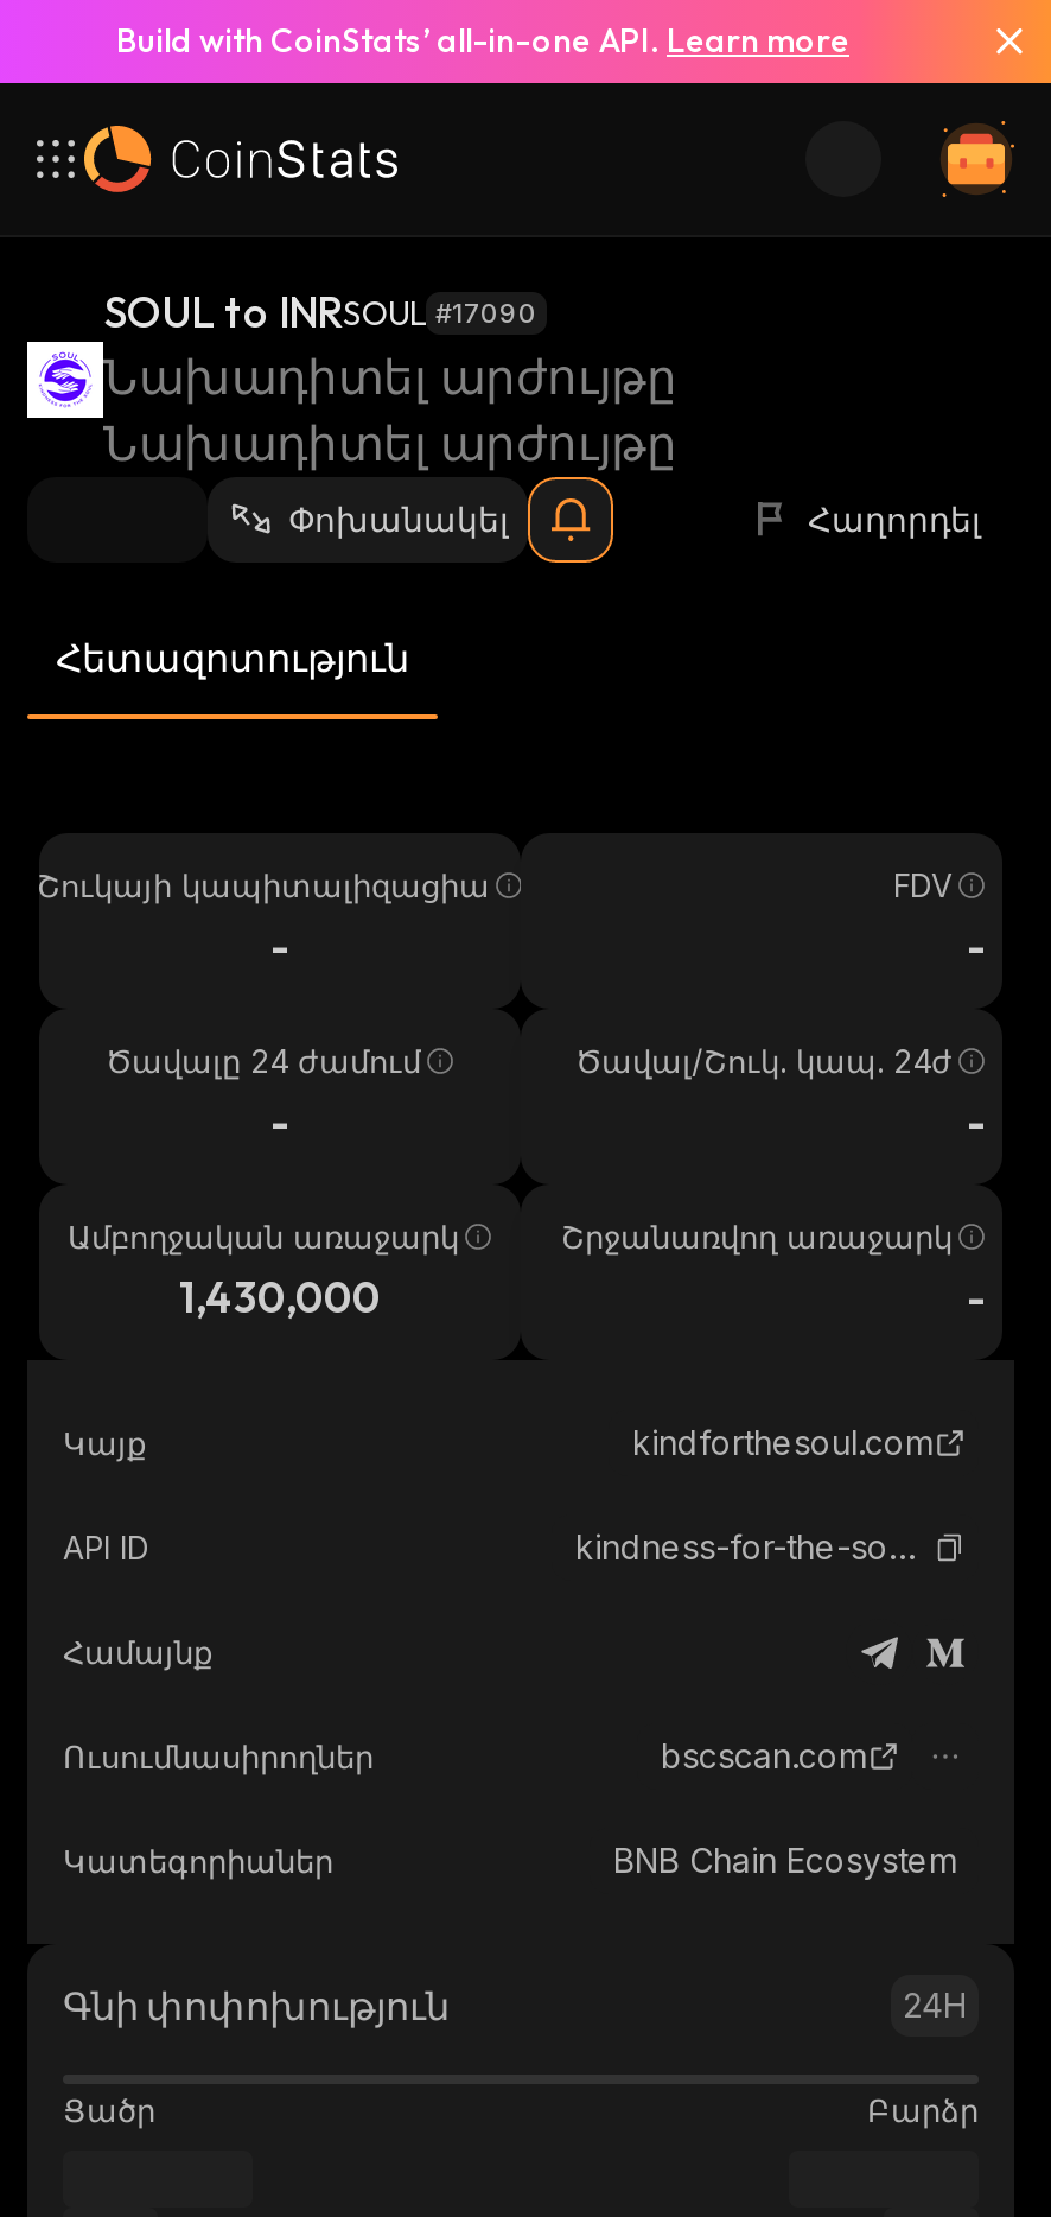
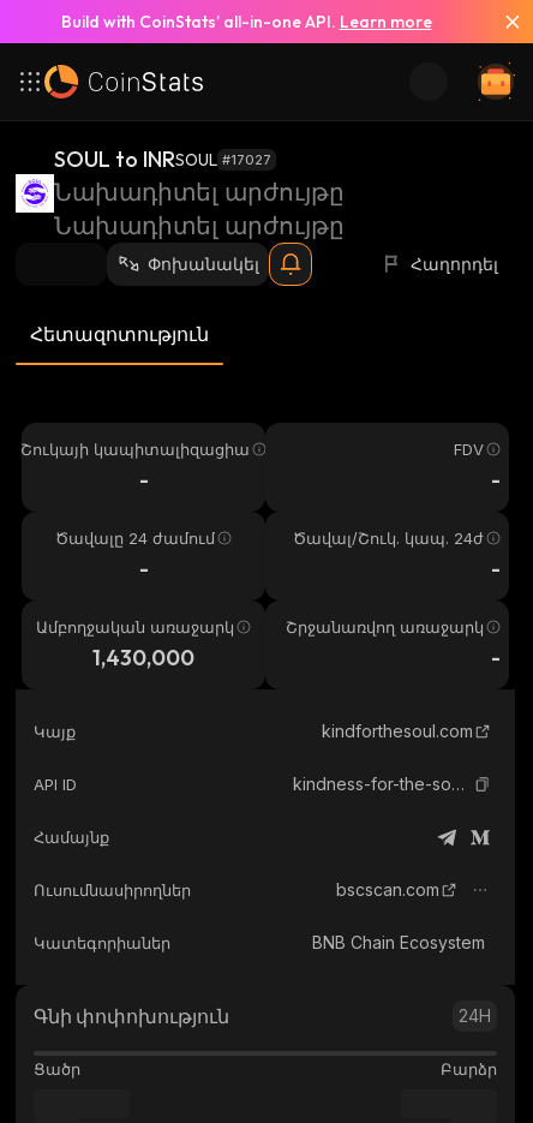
[103,285,537,339] SOUL to INRSOUL #17090 -> [54,145,271,173] SOUL to INRSOUL #17027

